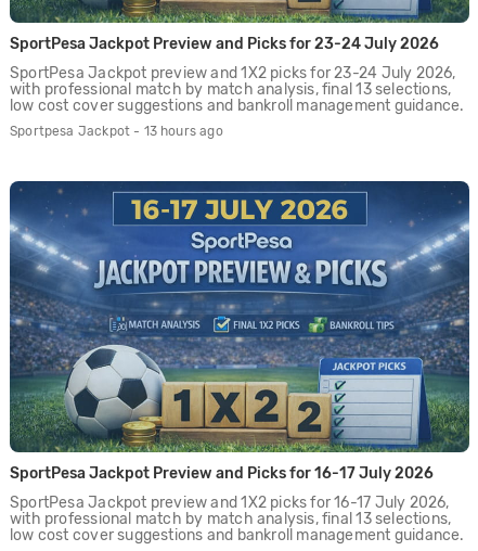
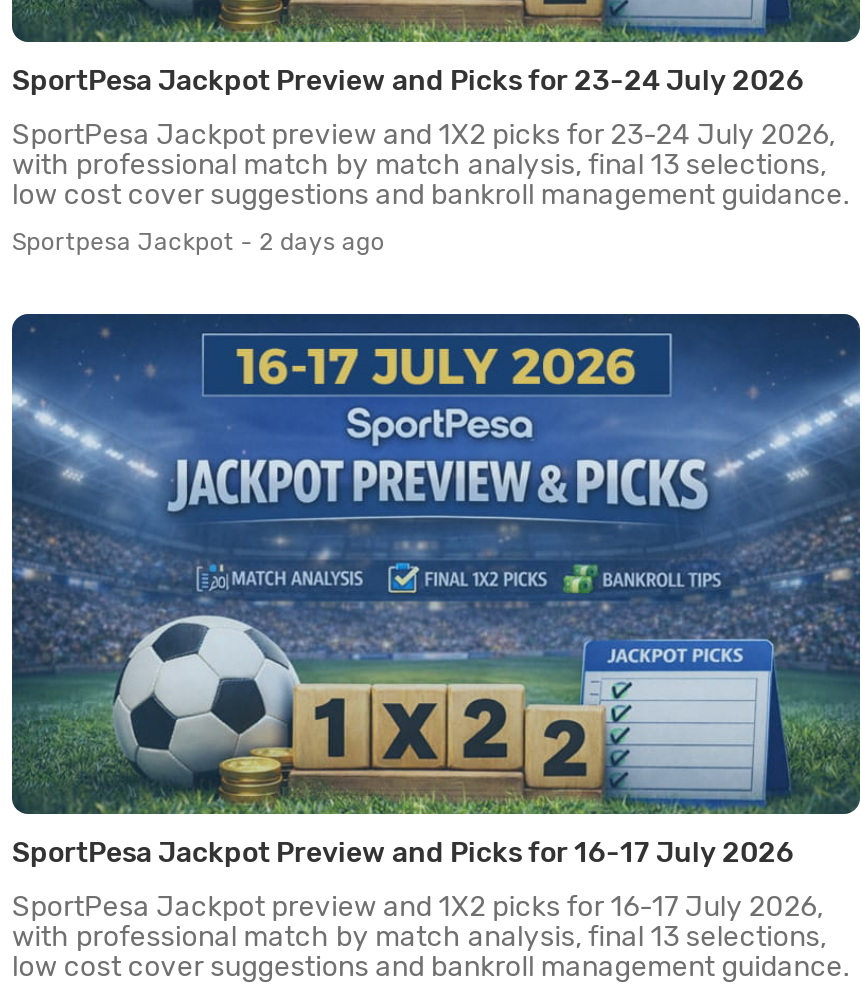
[10,123,223,138] Sportpesa Jackpot - 13 hours ago -> [12,227,385,255] Sportpesa Jackpot - 2 days ago

